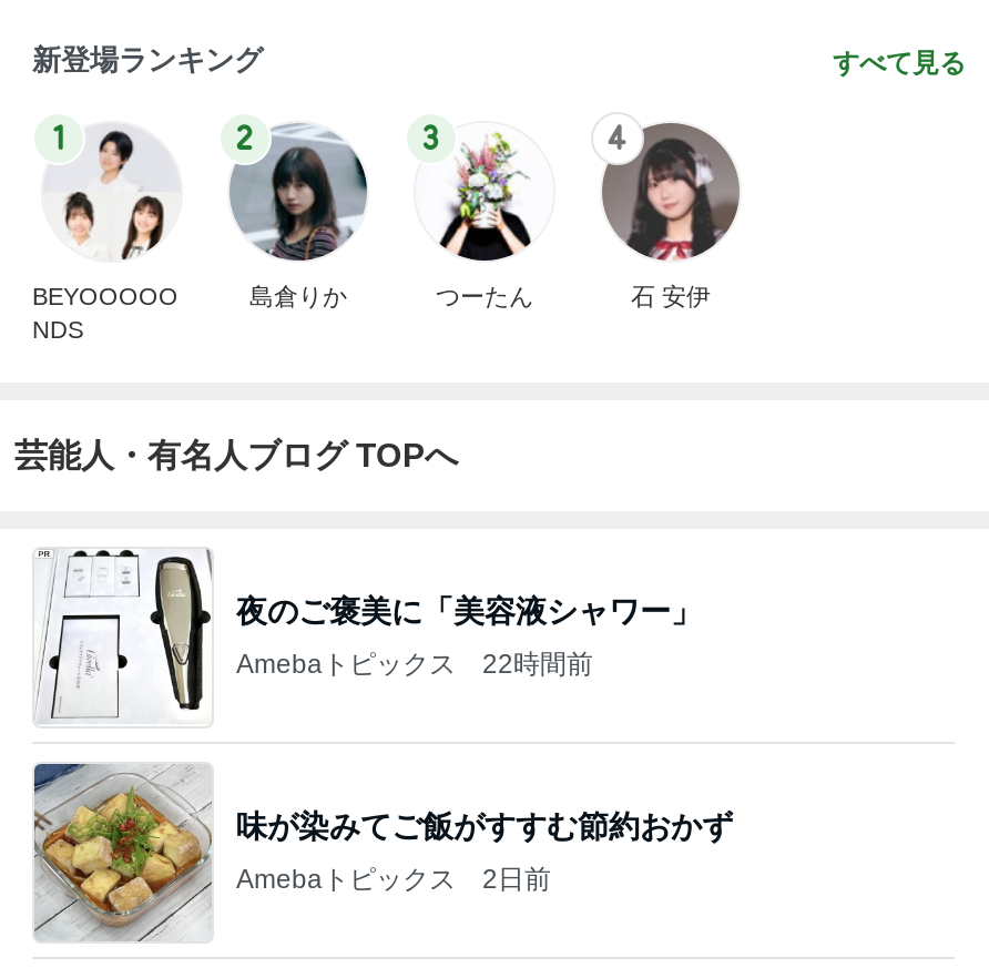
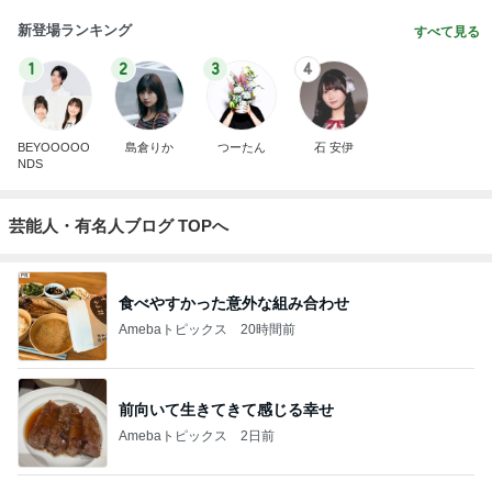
[34,547,702,726] [image] | 夜のご褒美に「美容液シャワー」 -> [18,271,349,361] [image] | 食べやすかった意外な組み合わせ
[236,648,593,679] Amebaトピックス 22時間前 -> [119,321,295,337] Amebaトピックス 20時間前
[32,762,733,939] [image] | 味が染みてご飯がすすむ節約おかず -> [18,378,334,467] [image] | 前向いて生きてきて感じる幸せ

